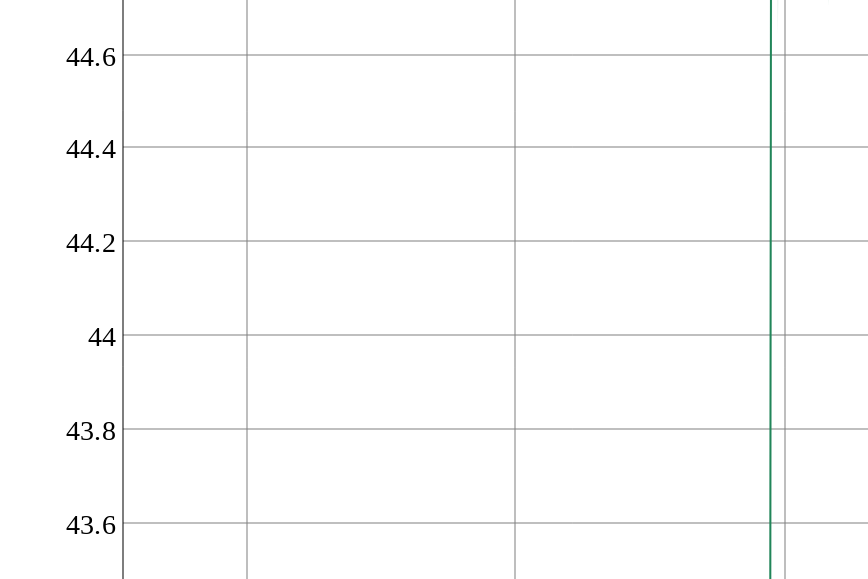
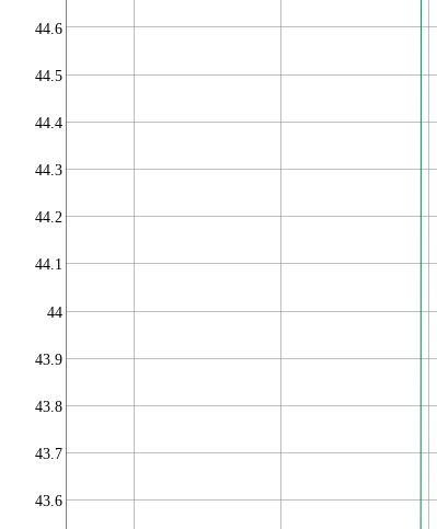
none -> [35,68,62,84] 44.5
none -> [35,162,62,179] 44.3
none -> [35,257,62,273] 44.1
none -> [35,351,62,368] 43.9
none -> [35,446,62,462] 43.7

